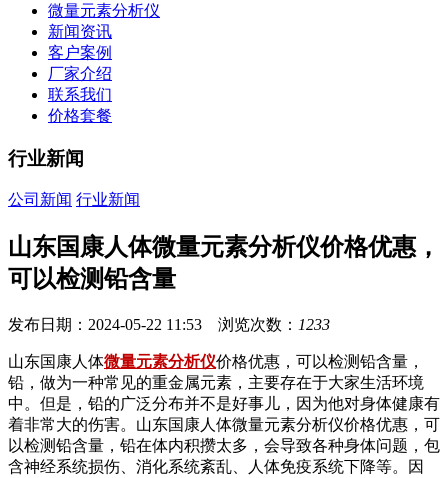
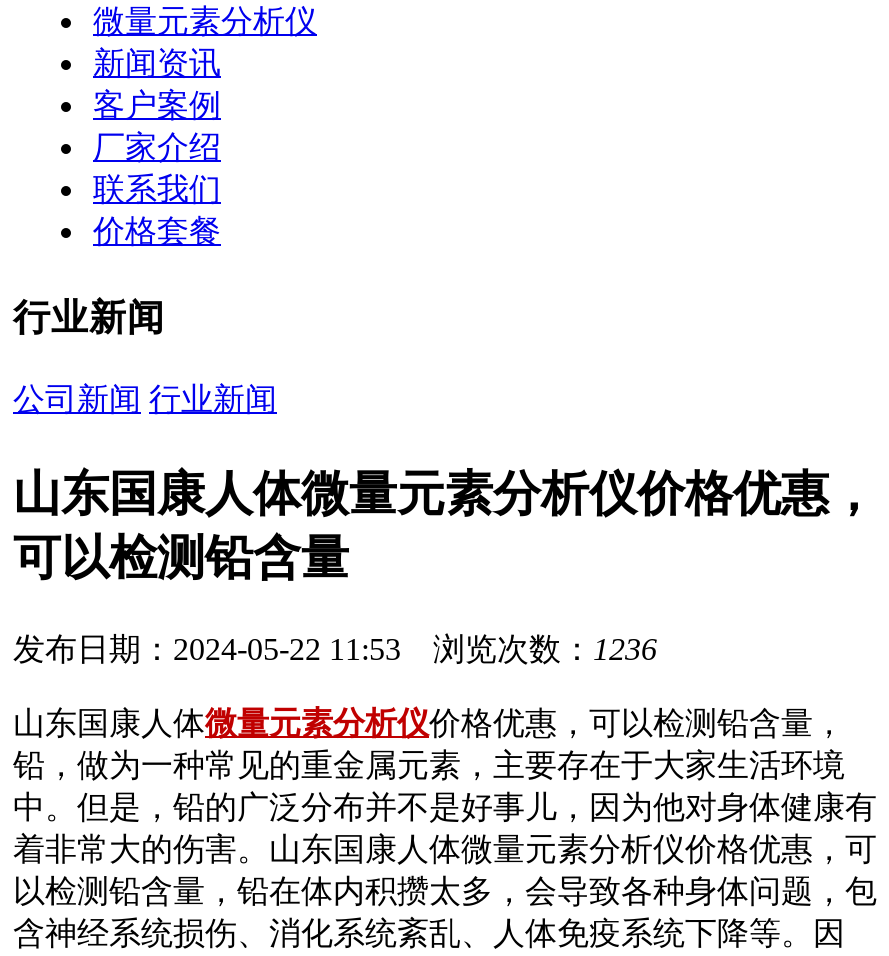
[8,316,330,333] 发布日期：2024-05-22 11:53 浏览次数：1233 -> [13,632,657,666] 发布日期：2024-05-22 11:53 浏览次数：1236

